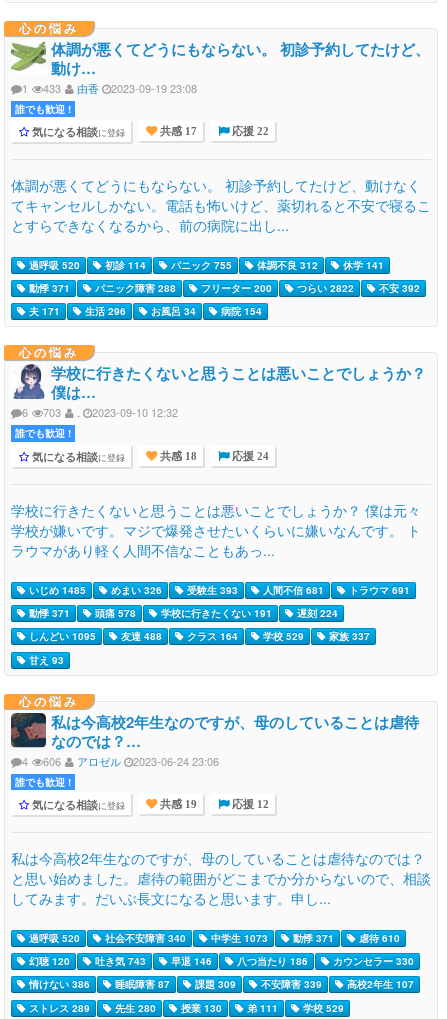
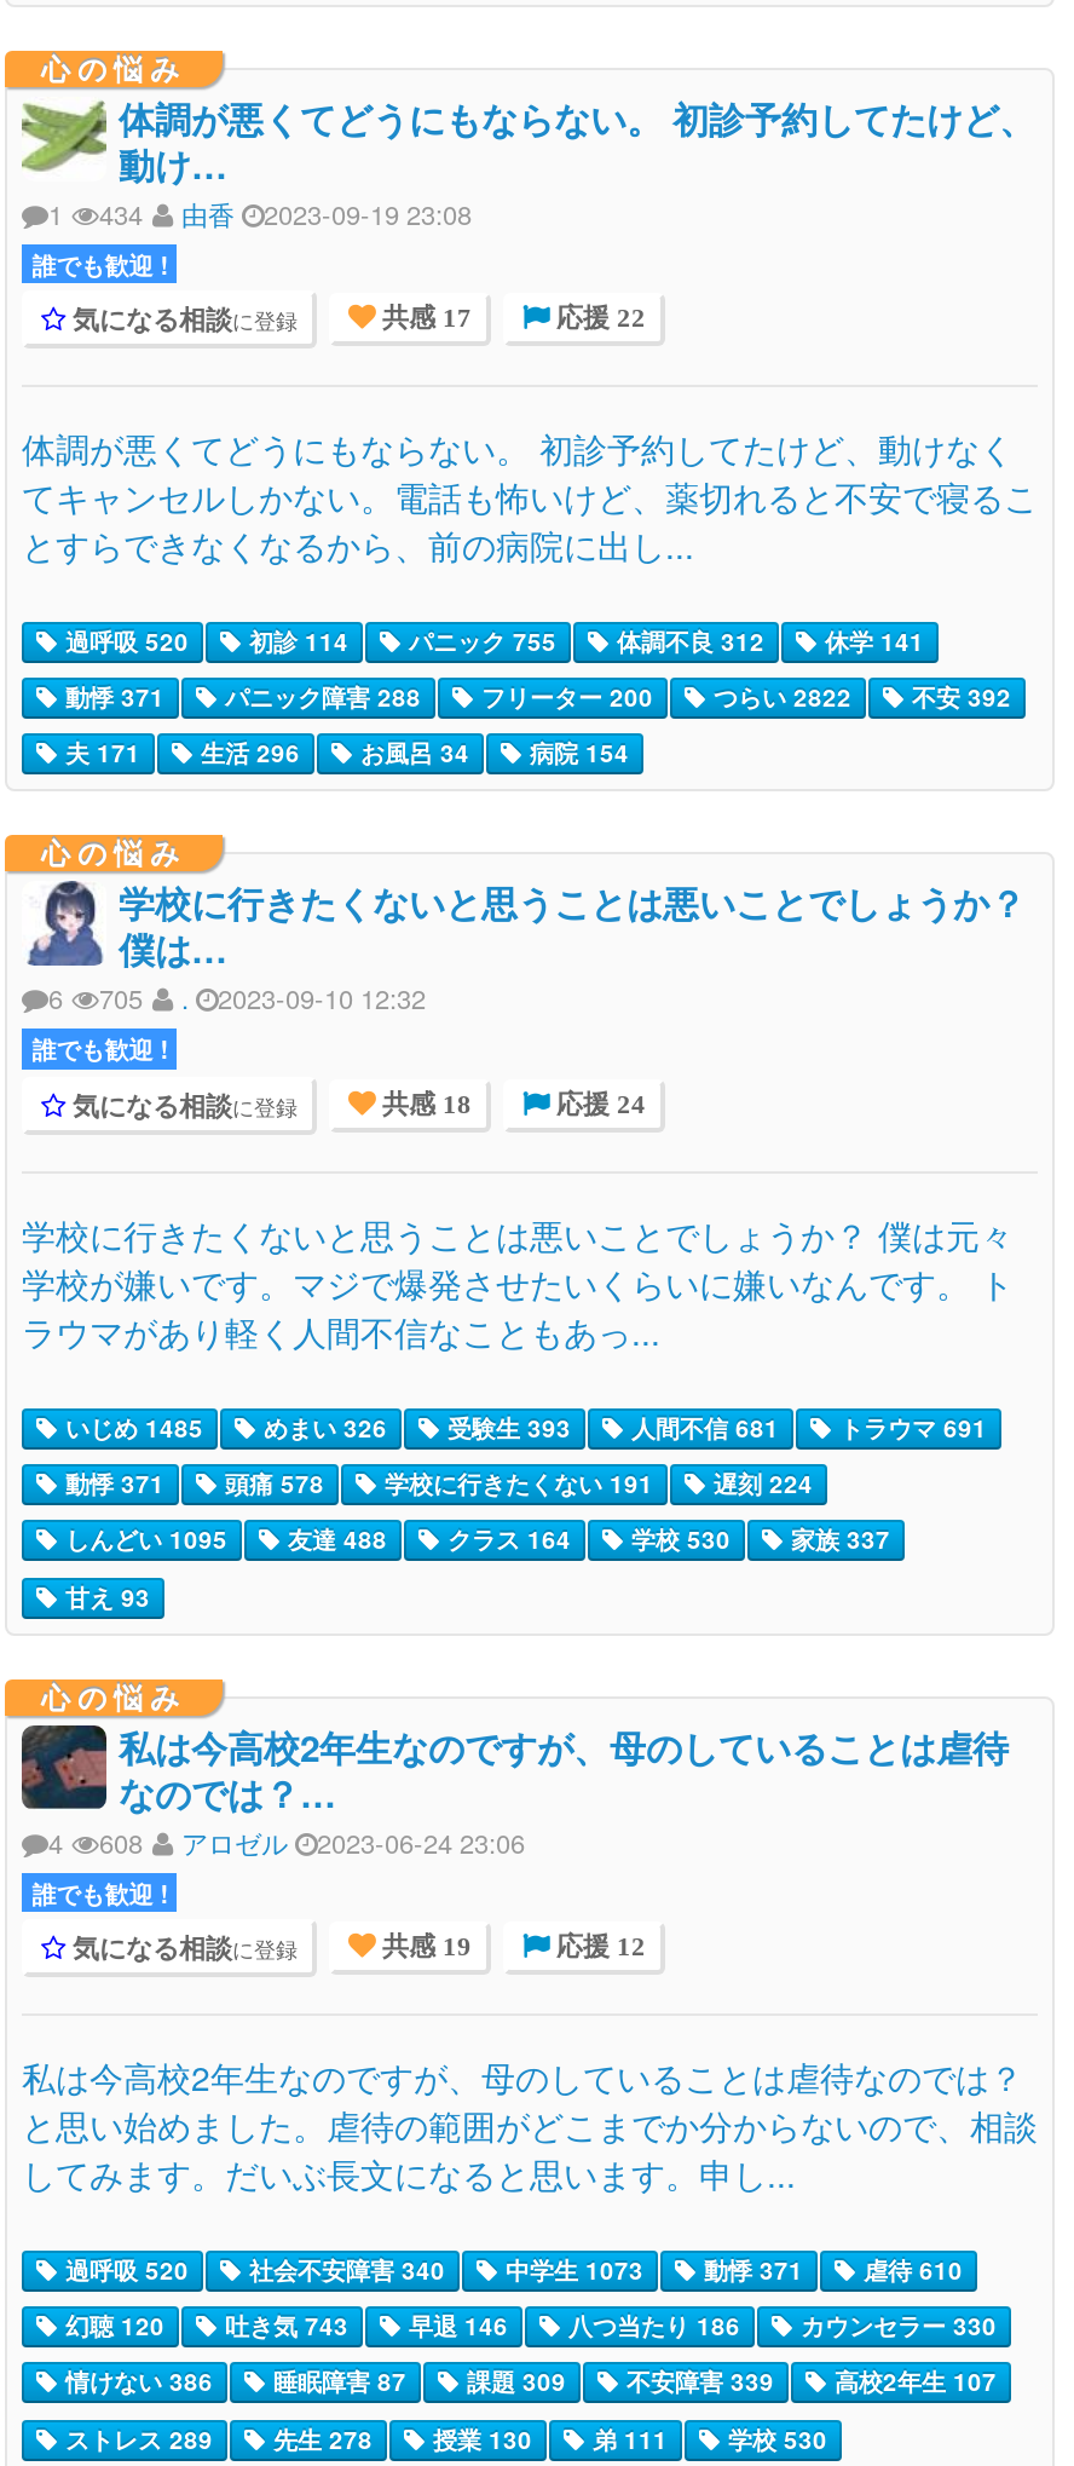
[22,80,197,96] 1 433 由香 2023-09-19 23:08 -> [48,193,472,232] 1 434 由香 2023-09-19 23:08
[43,404,61,420] 703 -> [99,979,143,1017] 705
[26,629,370,643] しんどい 1095 友達 488 クラス 164 学校 529 家族 337 -> [58,1523,890,1557] しんどい 1095 友達 488 クラス 164 学校 530 家族 337
[22,752,219,768] 4 606 アロゼル 2023-06-24 23:06 -> [48,1821,525,1860] 4 608 アロゼル 2023-06-24 23:06
[112,1001,156,1015] 先生 280 -> [266,2421,373,2455] 先生 278
[300,1001,344,1015] 学校 529 -> [721,2421,827,2455] 学校 530

